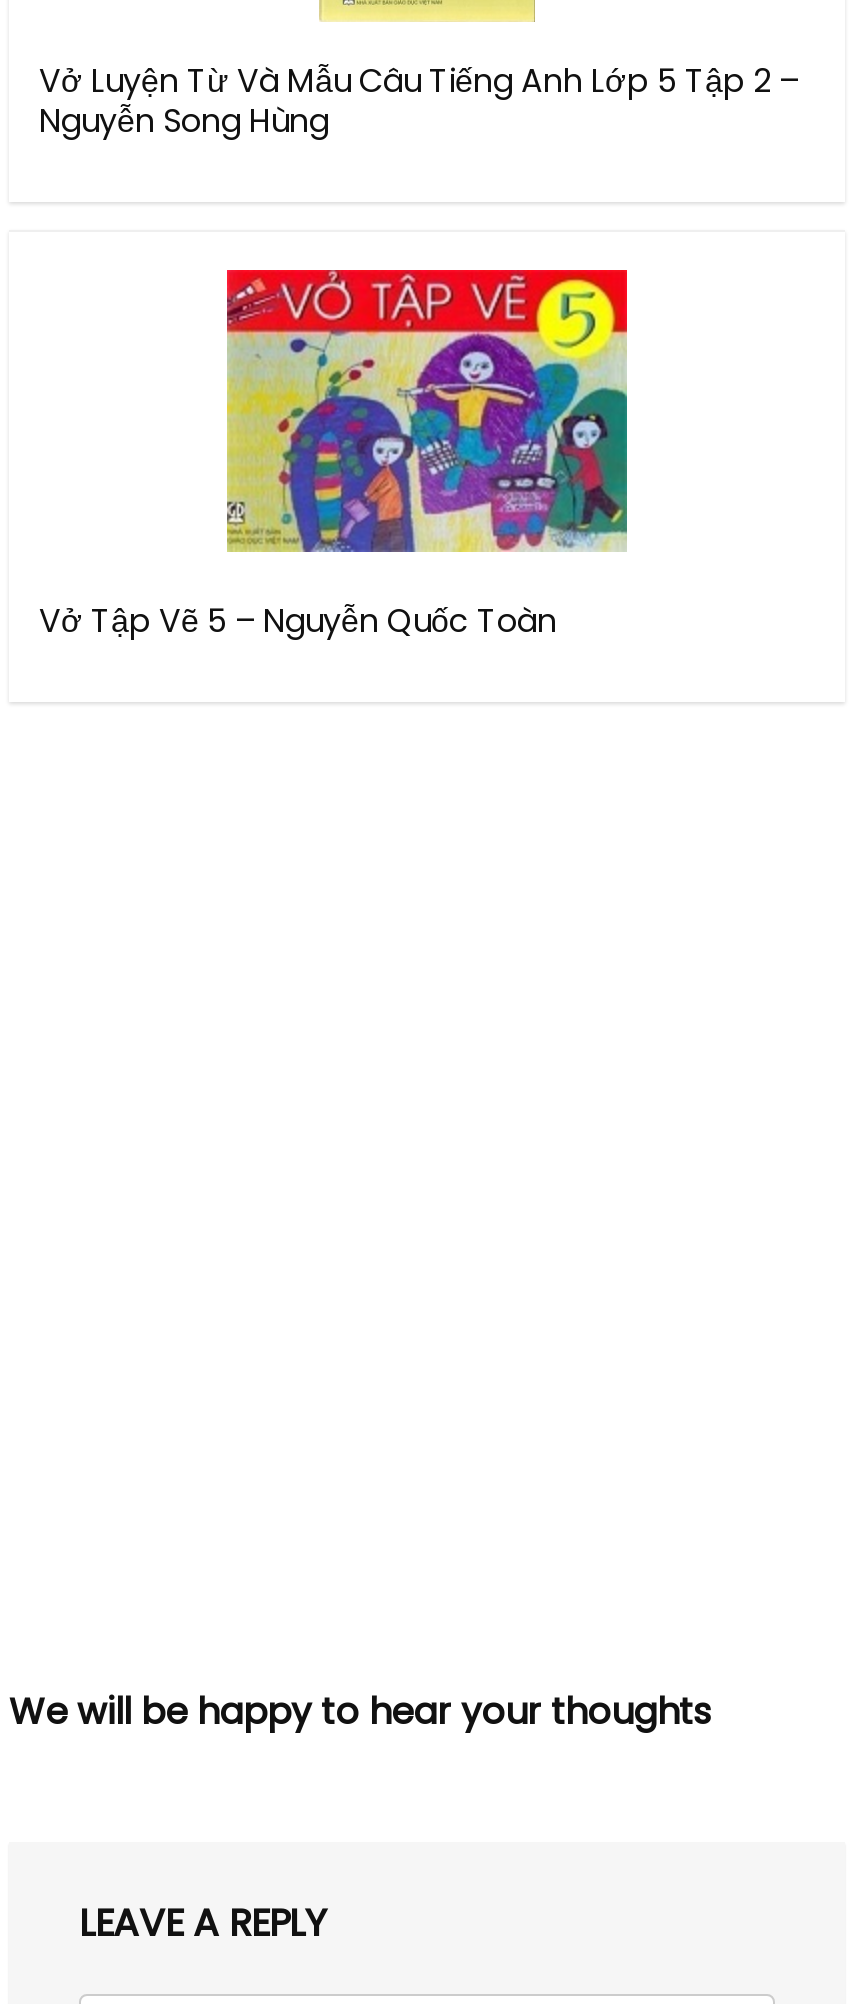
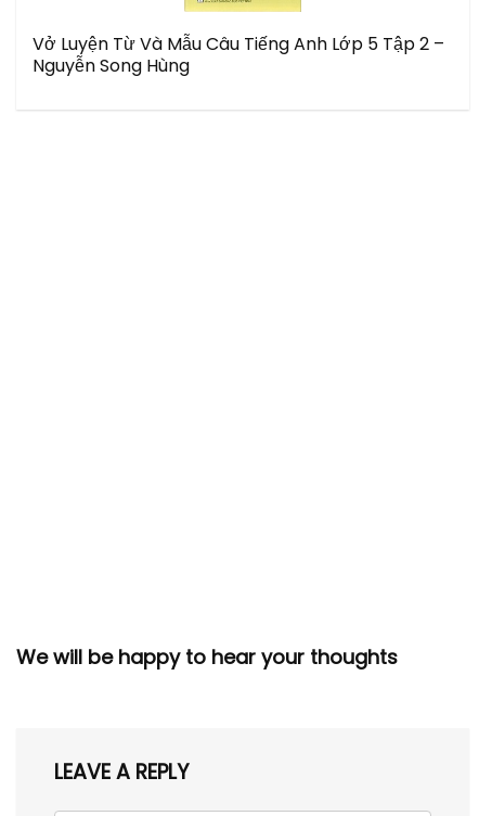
[39,268,629,643] [image] | Vở Tập Vẽ 5 – Nguyễn Quốc Toàn -> none

